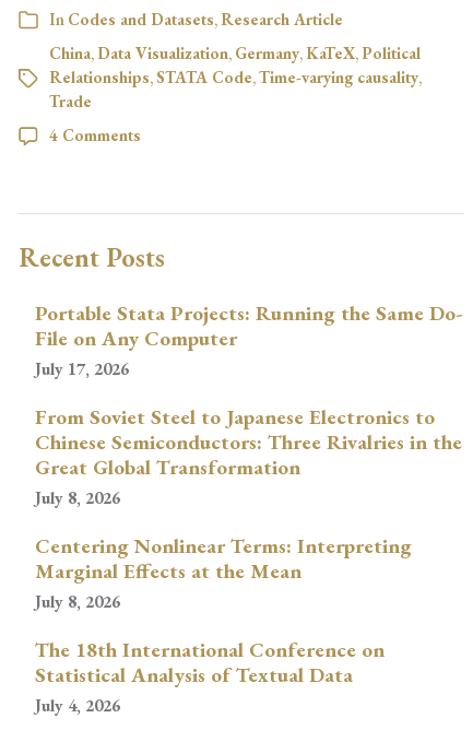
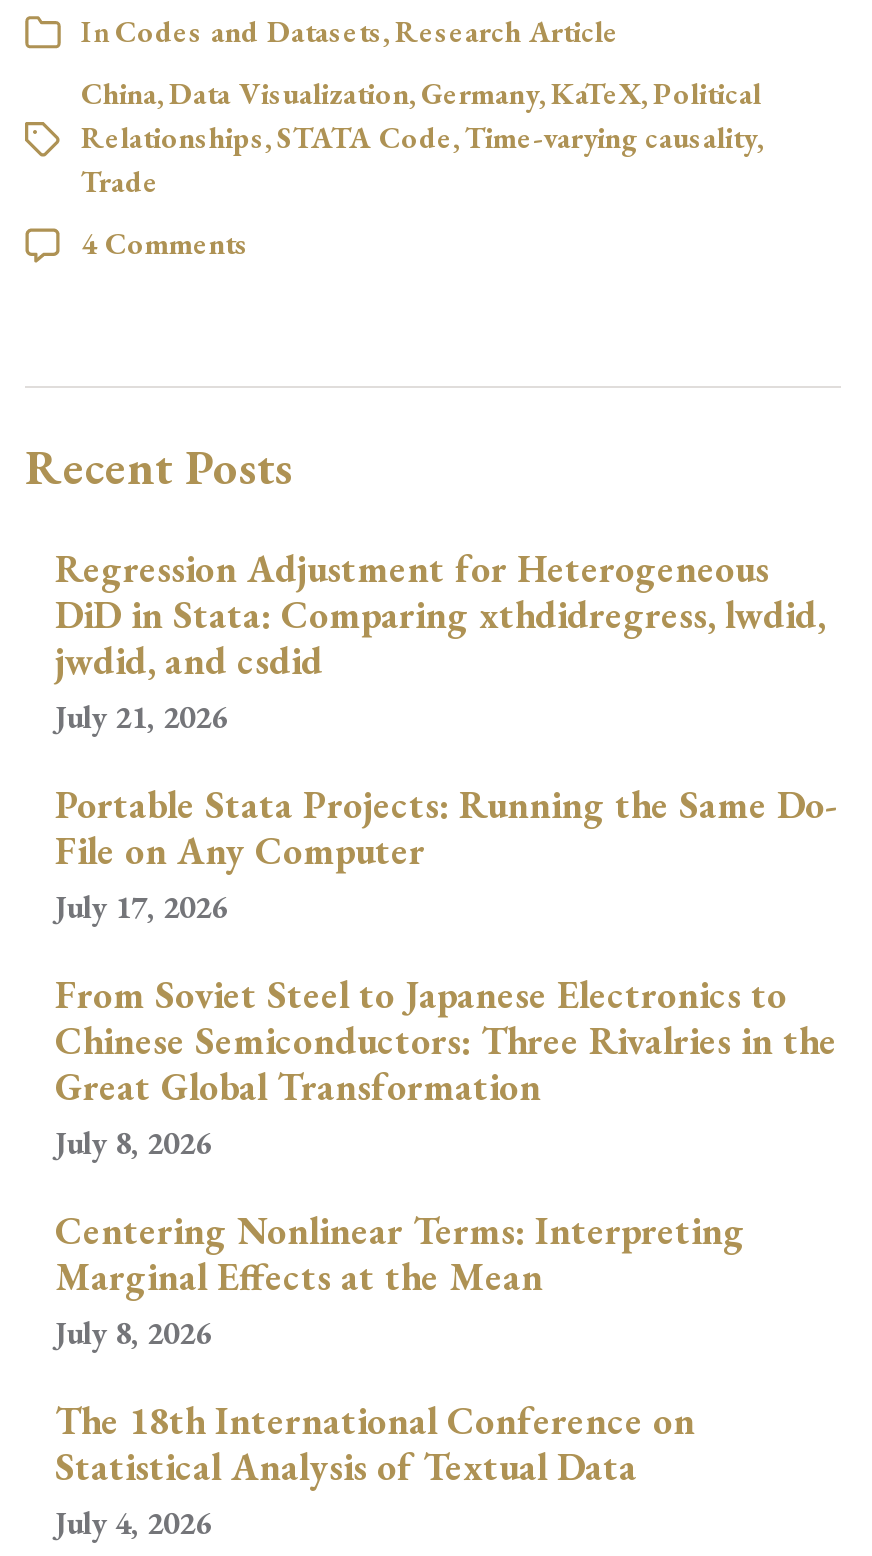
none -> [55,544,825,738] Regression Adjustment for Heterogeneous | DiD in Stata: Comparing xthdidregress, lwdid, | jwdid, and csdid | July 21, 2026

